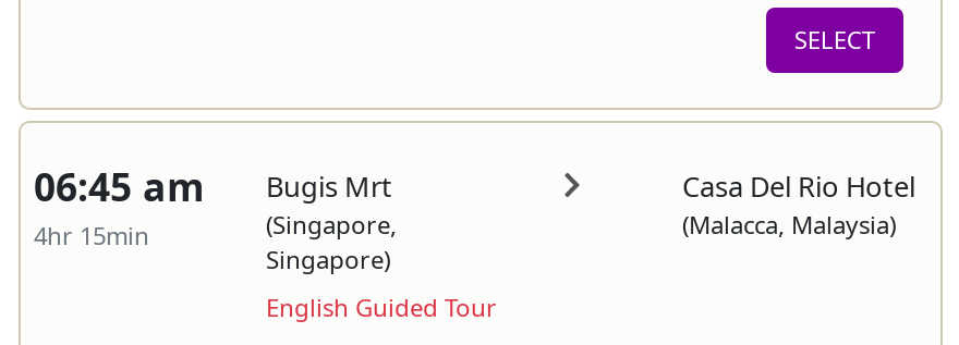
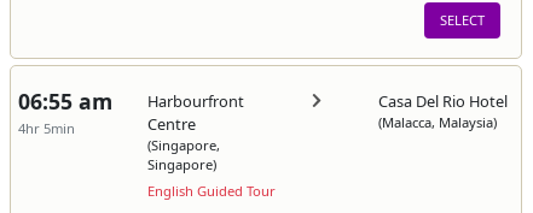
[34,161,204,252] 06:45 am | 4hr 15min -> [18,87,112,138] 06:55 am | 4hr 5min
[266,166,392,205] Bugis Mrt -> [147,90,244,134] Harbourfront | Centre

